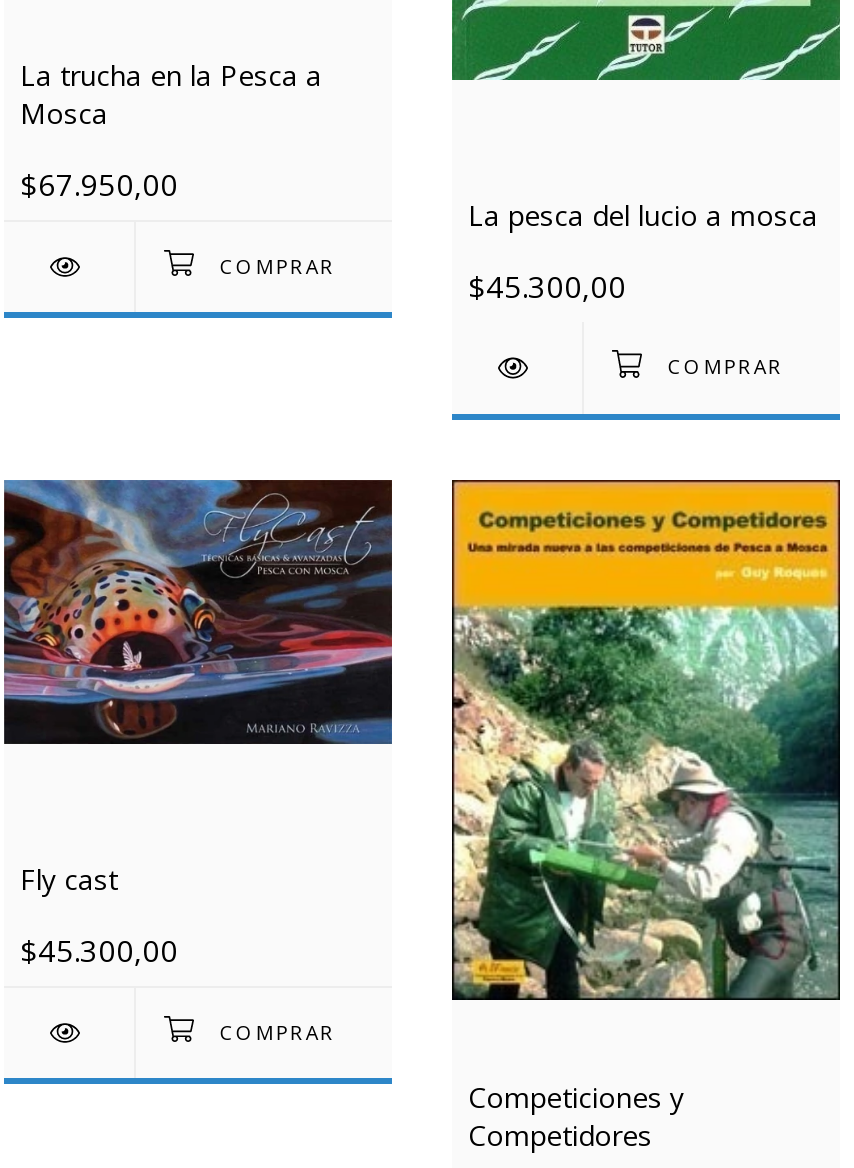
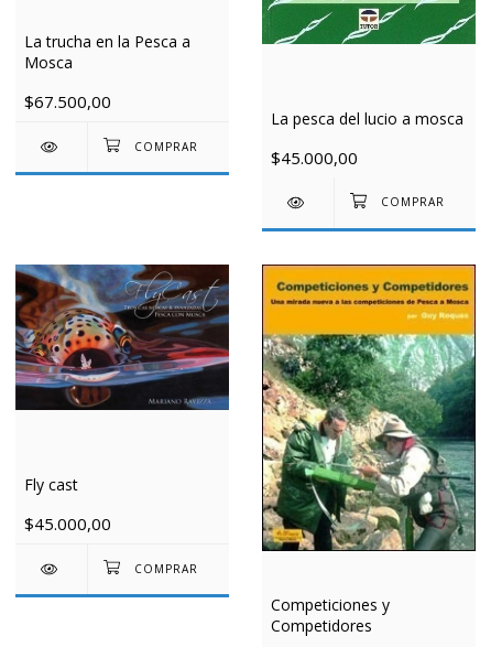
[20,164,178,204] $67.950,00 -> [24,91,111,113] $67.500,00
[468,265,626,305] $45.300,00 -> [271,146,358,168] $45.000,00
[20,930,178,970] $45.300,00 -> [24,513,111,535] $45.000,00

